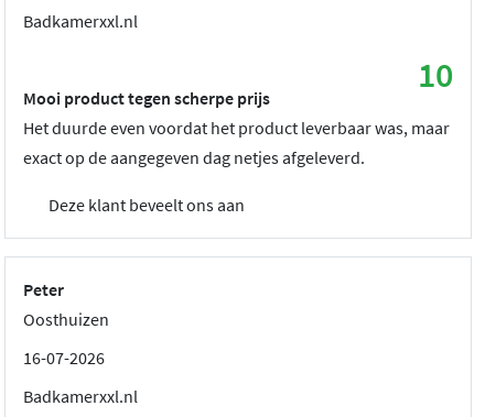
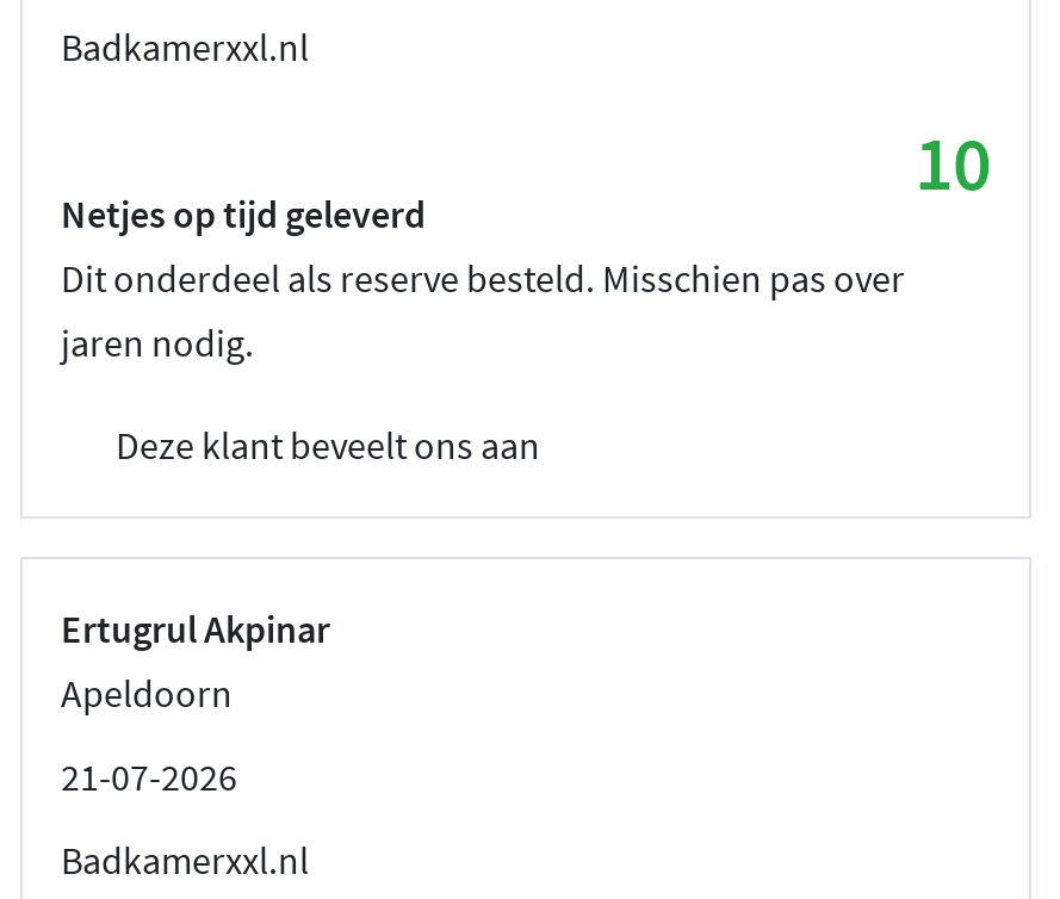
[23,86,450,168] Mooi product tegen scherpe prijs | Het duurde even voordat het product leverbaar was, maar | exact op de aangegeven dag netjes afgeleverd. -> [61,188,905,365] Netjes op tijd geleverd | Dit onderdeel als reserve besteld. Misschien pas over | jaren nodig.
[23,278,109,330] Peter | Oosthuizen -> [61,603,330,715] Ertugrul Akpinar | Apeldoorn
[23,346,105,368] 16-07-2026 -> [61,751,237,799] 21-07-2026

